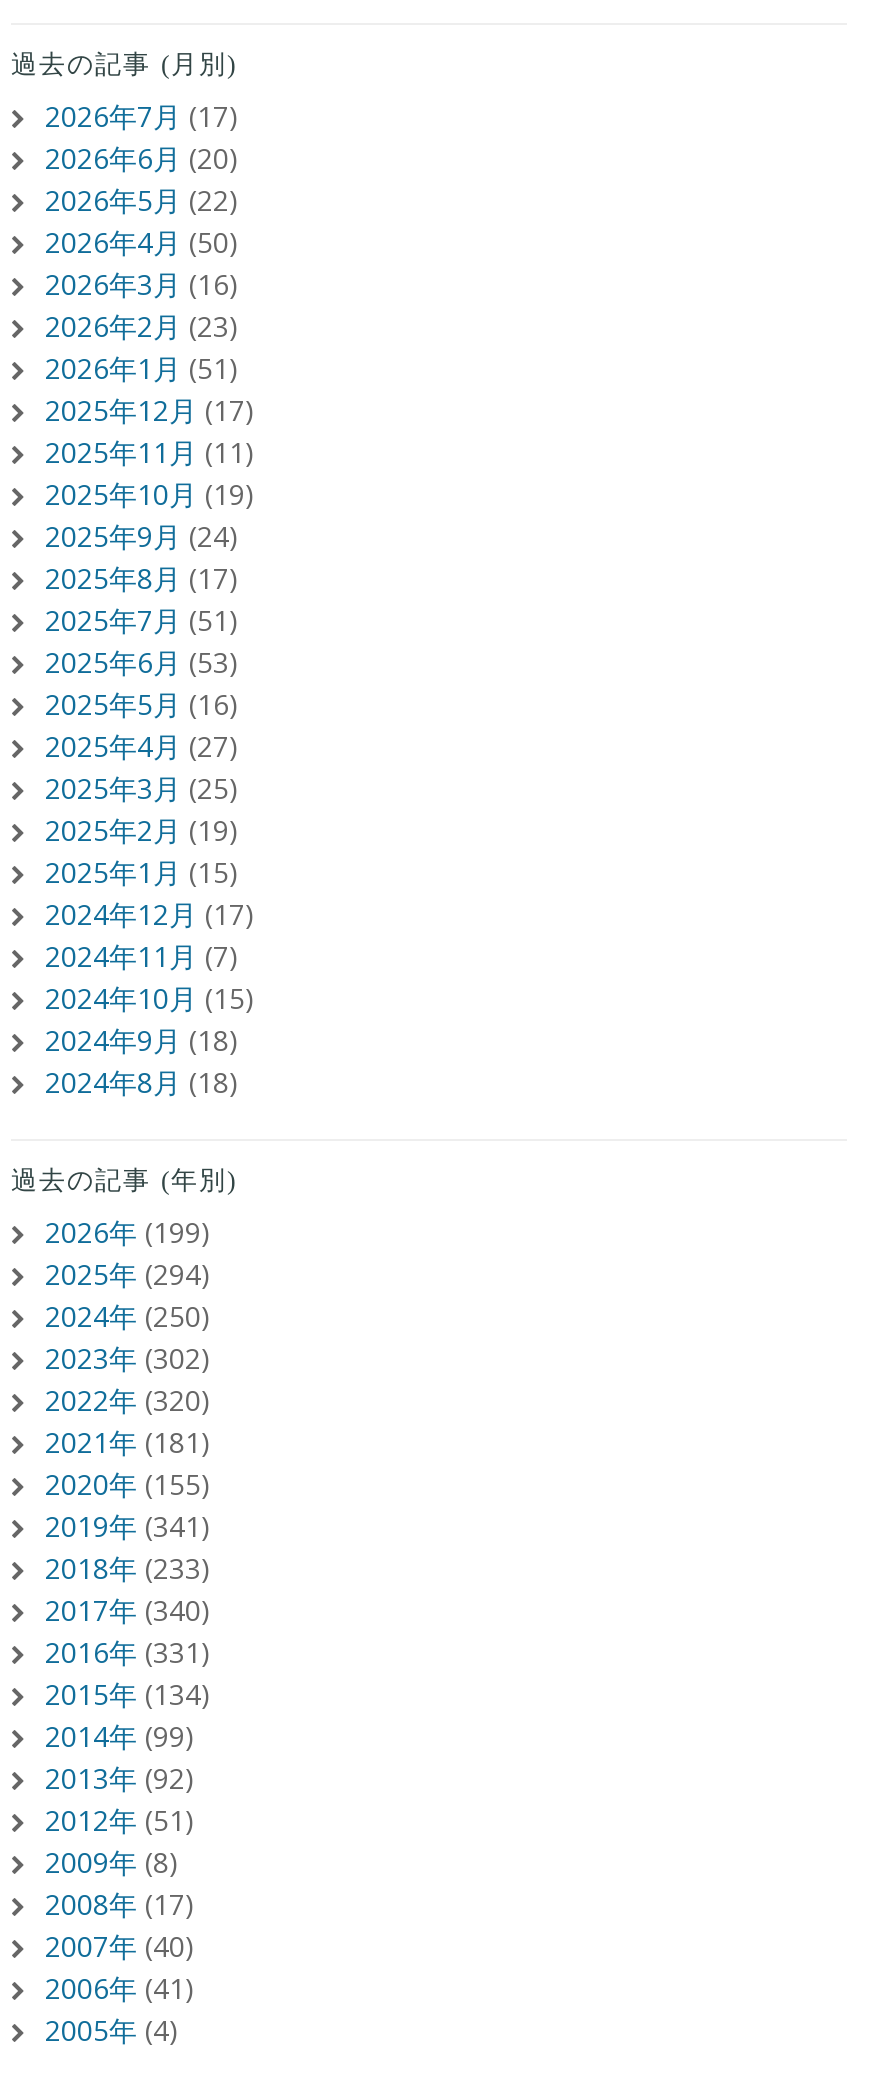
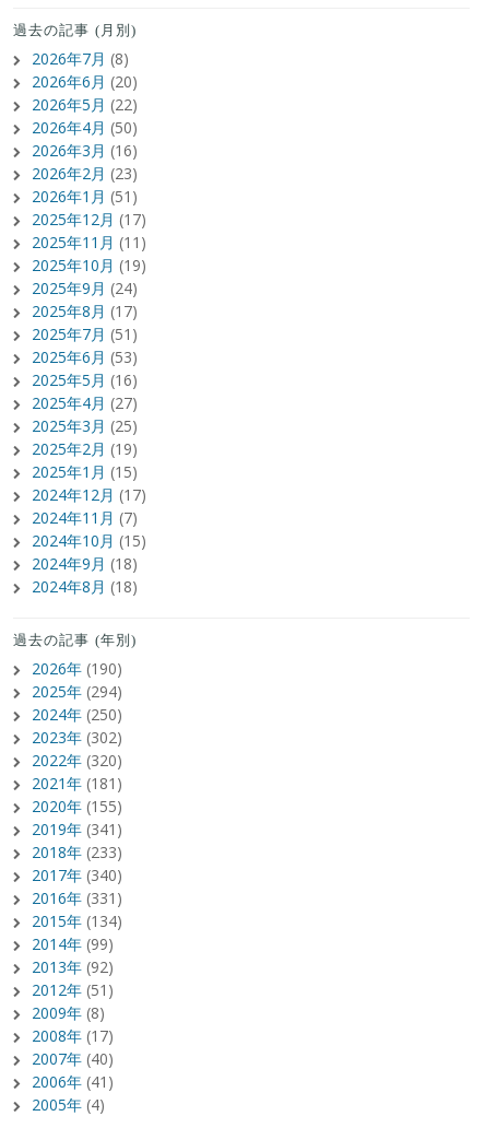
[45,97,239,135] 2026年7月(17) -> [32,48,129,69] 2026年7月(8)
[45,1213,211,1251] 2026年(199) -> [32,658,122,679] 2026年(190)

